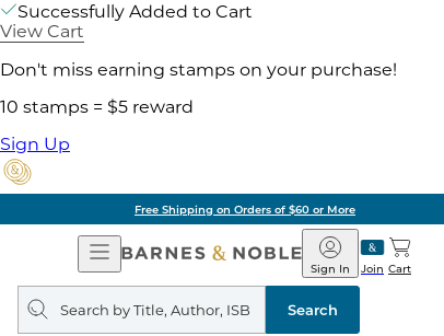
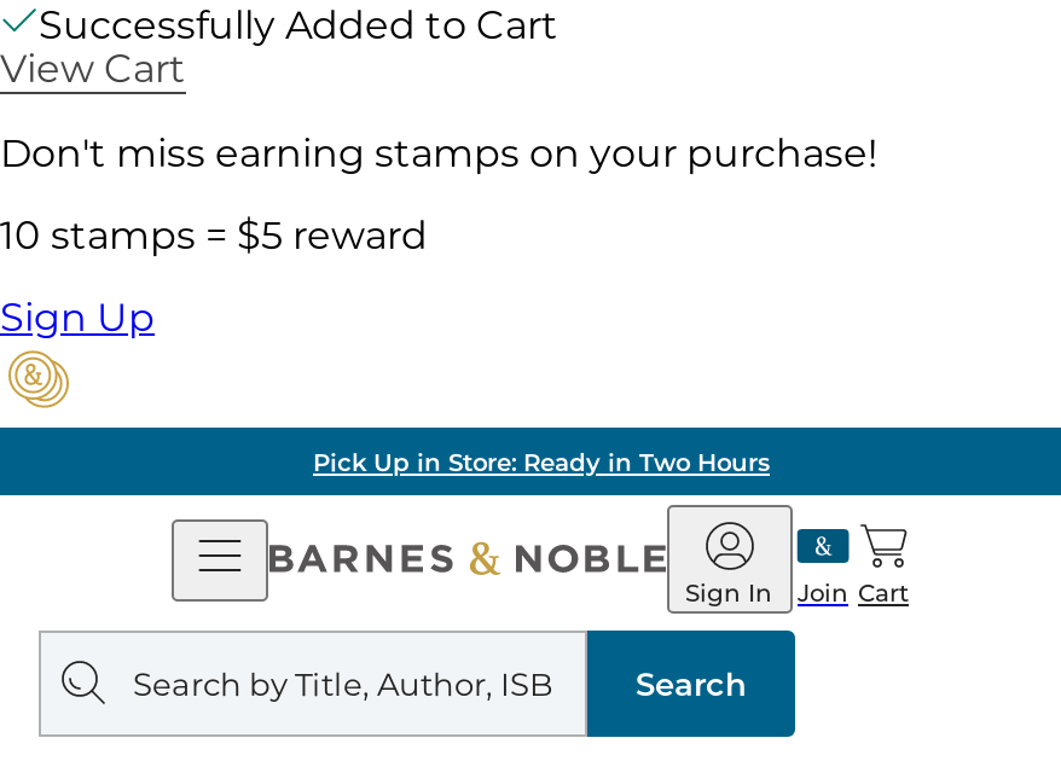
[135,202,355,216] Free Shipping on Orders of $60 or More -> [313,446,770,477] Pick Up in Store: Ready in Two Hours

